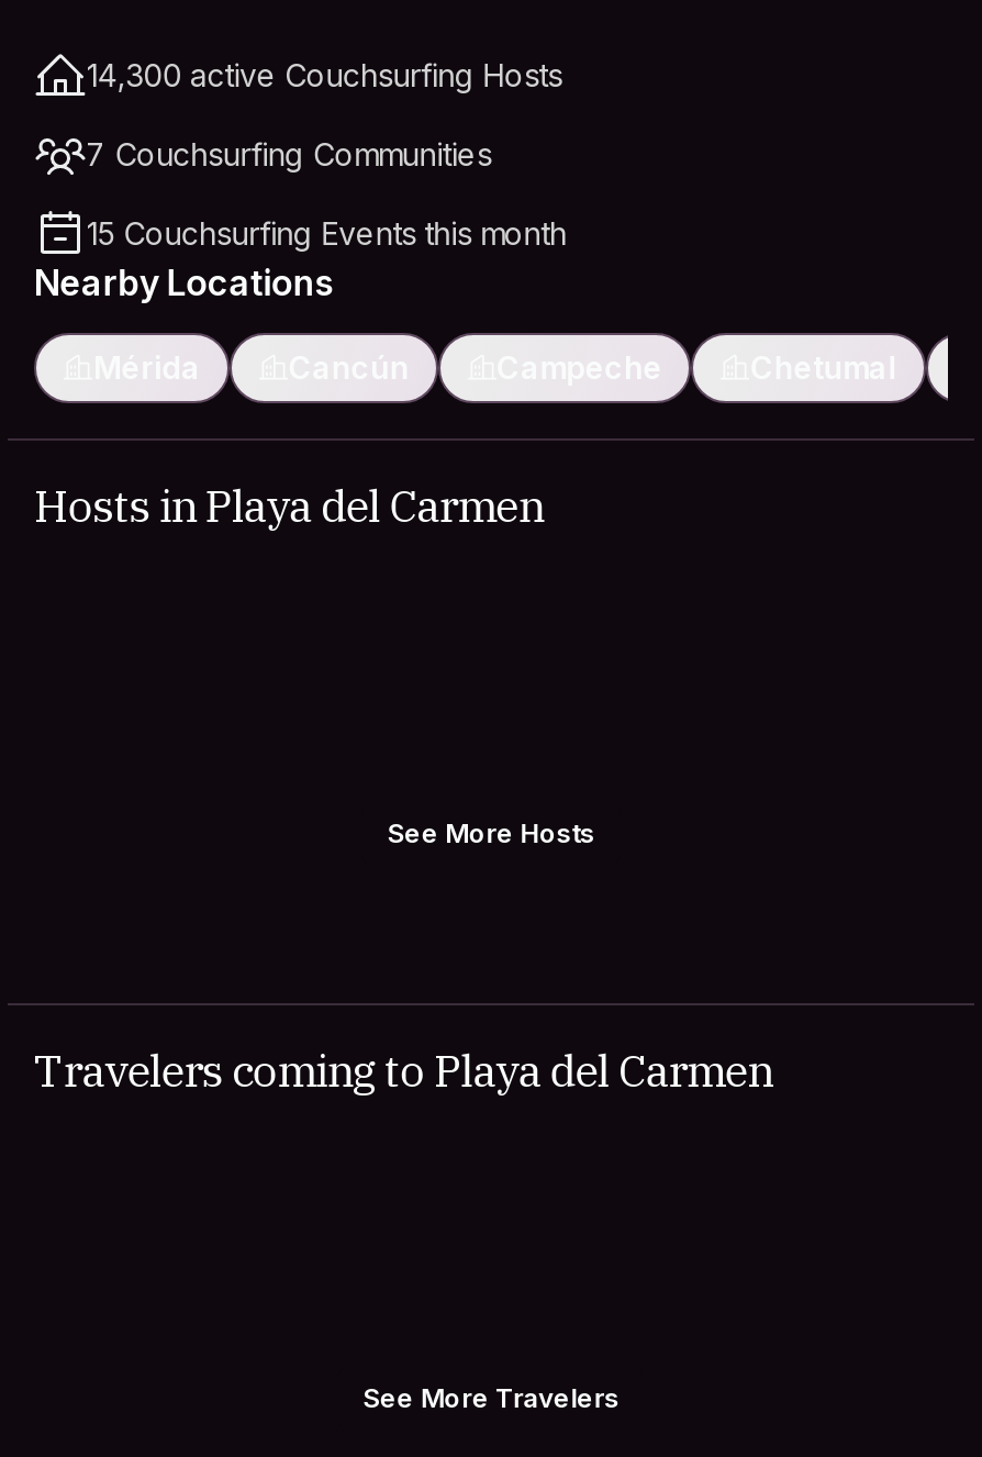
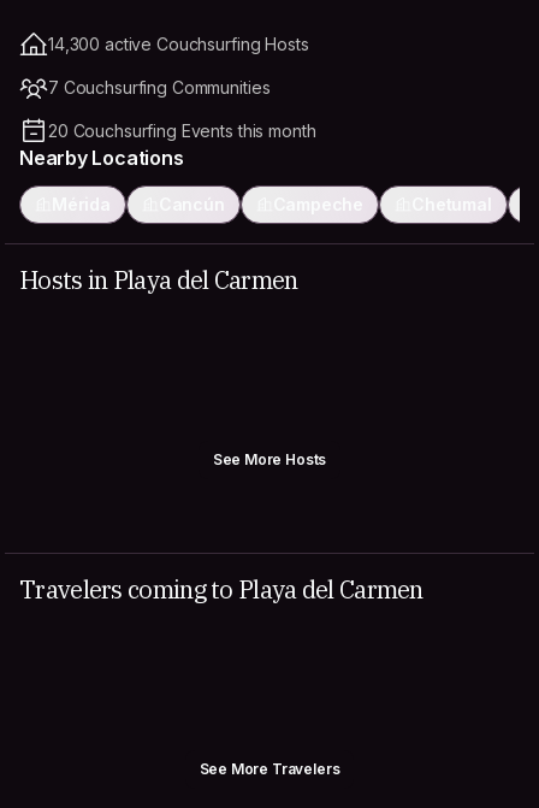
[87,214,567,252] 15 Couchsurfing Events this month -> [48,120,316,141] 20 Couchsurfing Events this month

